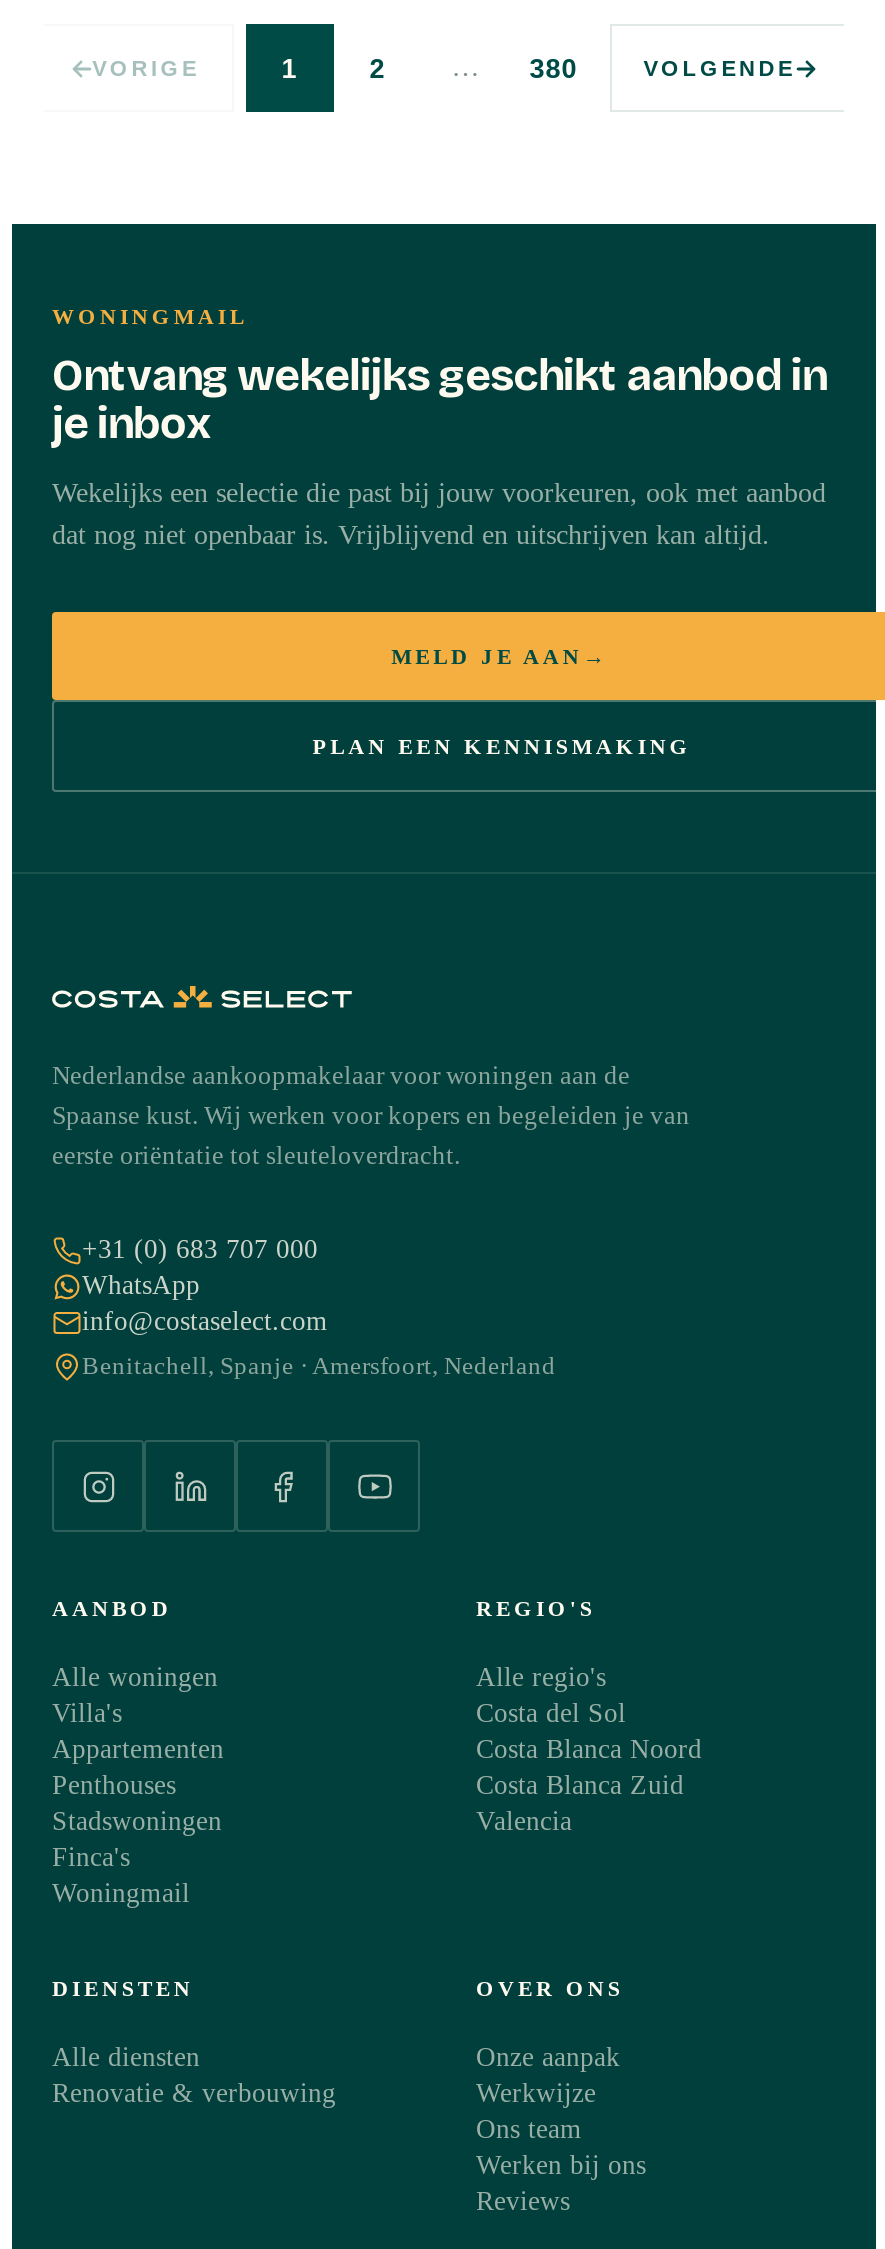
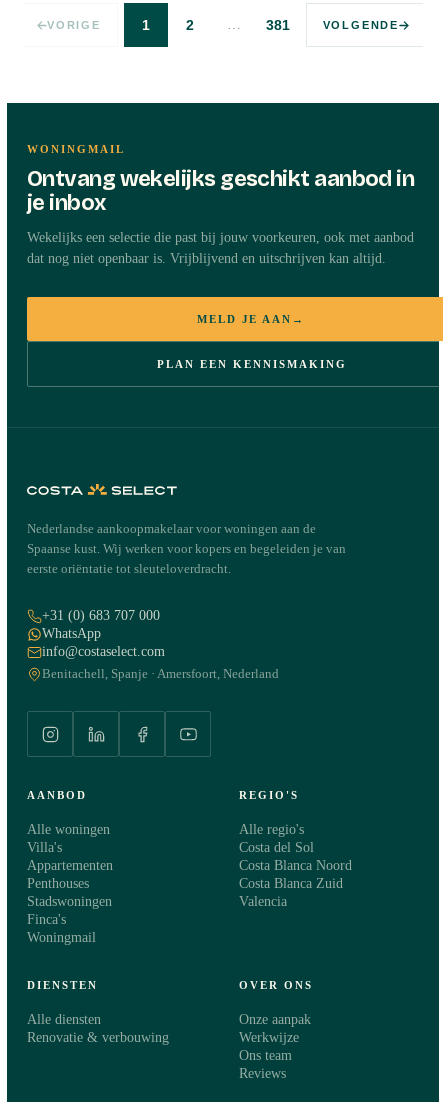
[529,53,577,83] 380 -> [266,17,290,32] 381
[476,2150,646,2180] Werken bij ons -> none

